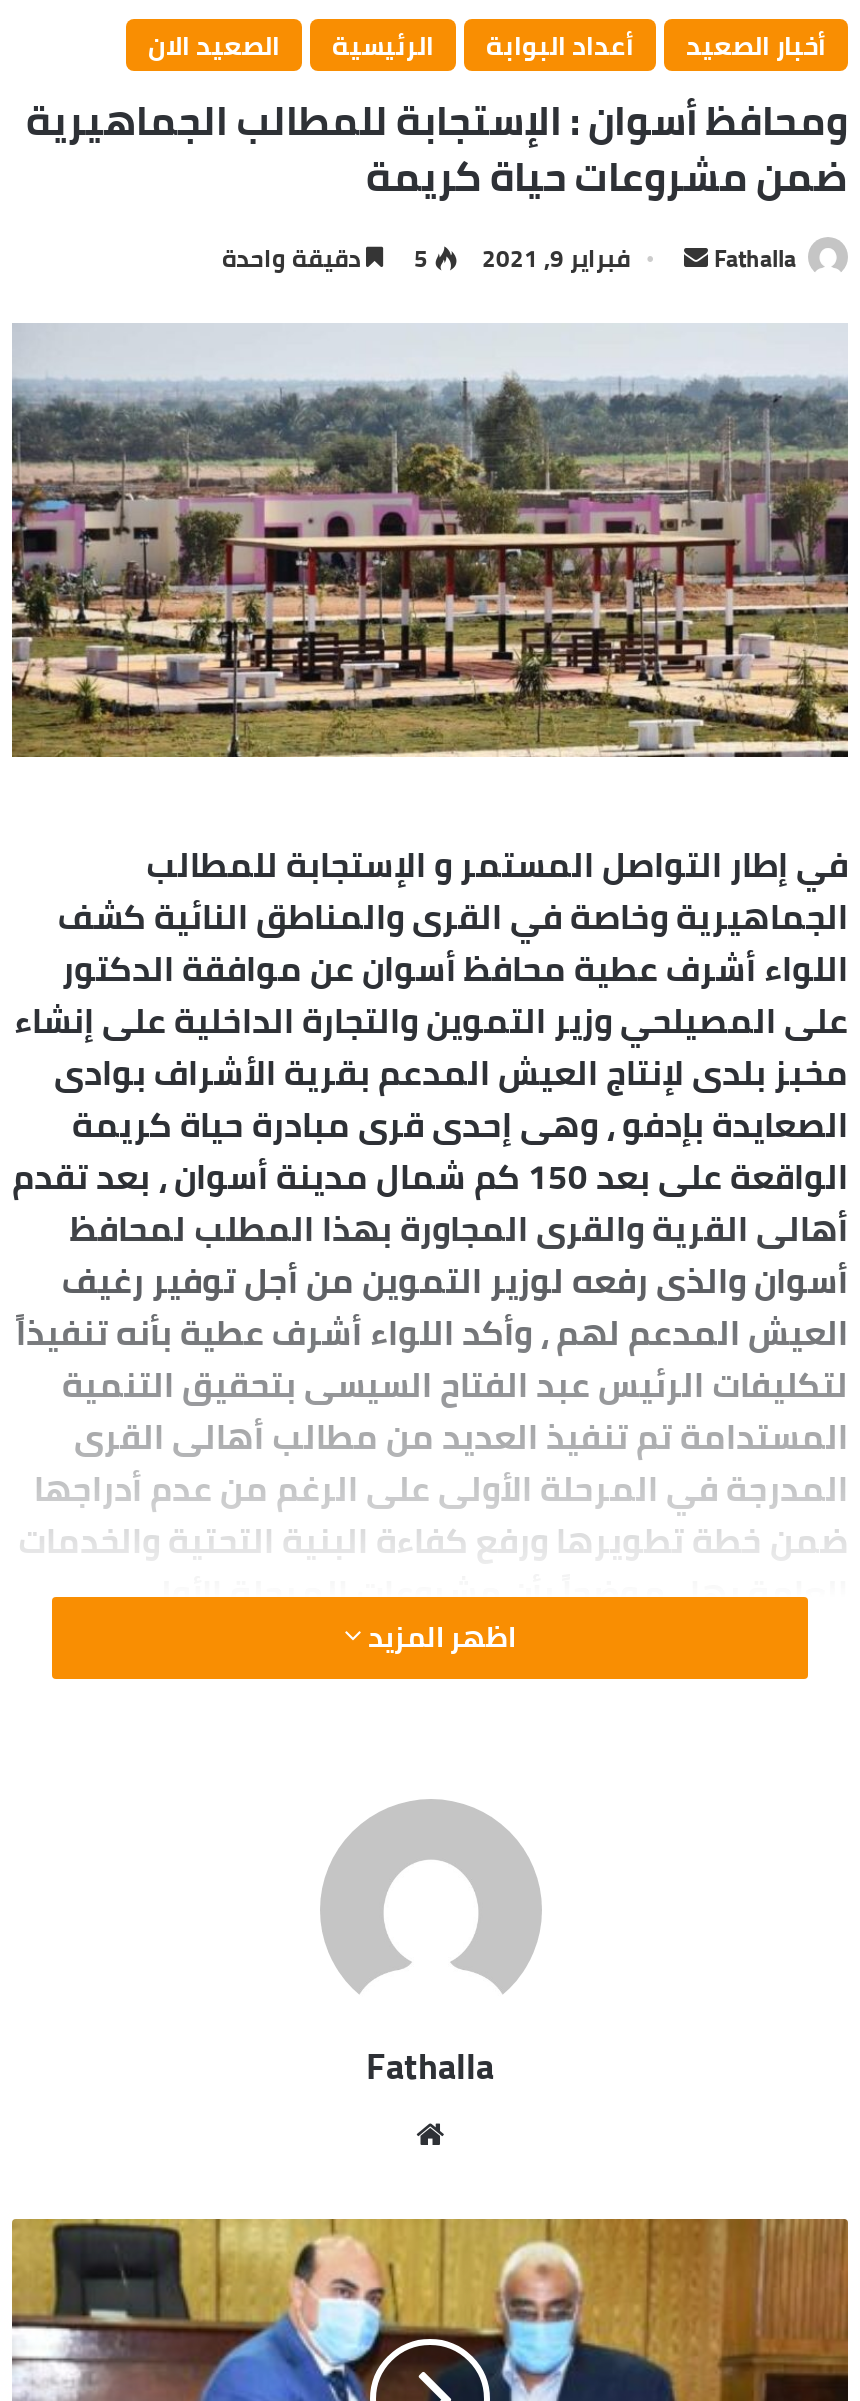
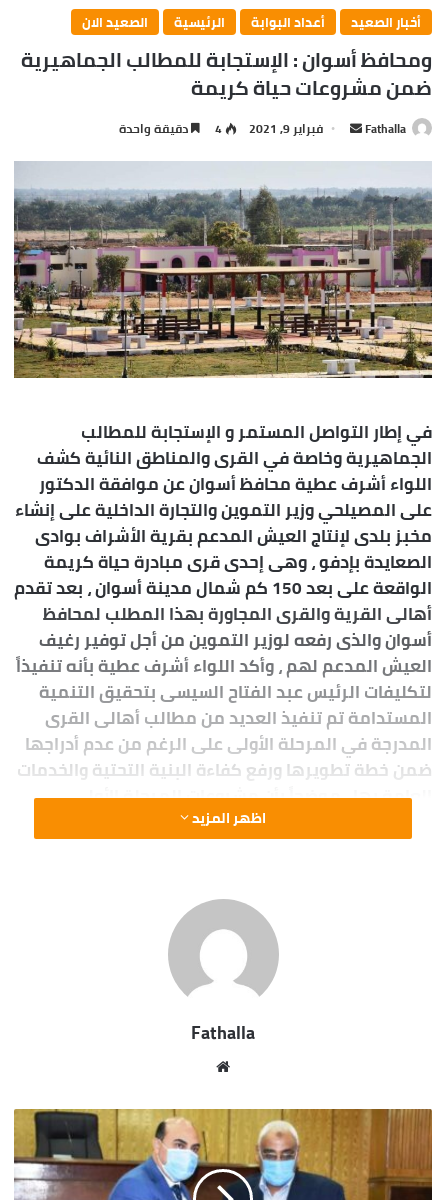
[222,235,428,281] 5 دقيقة واحدة -> [119,117,222,140] 4 دقيقة واحدة

